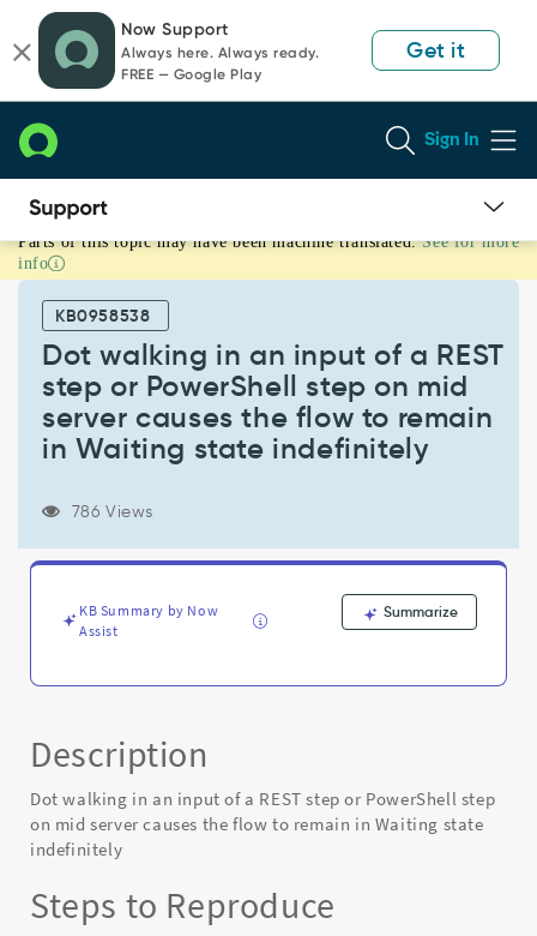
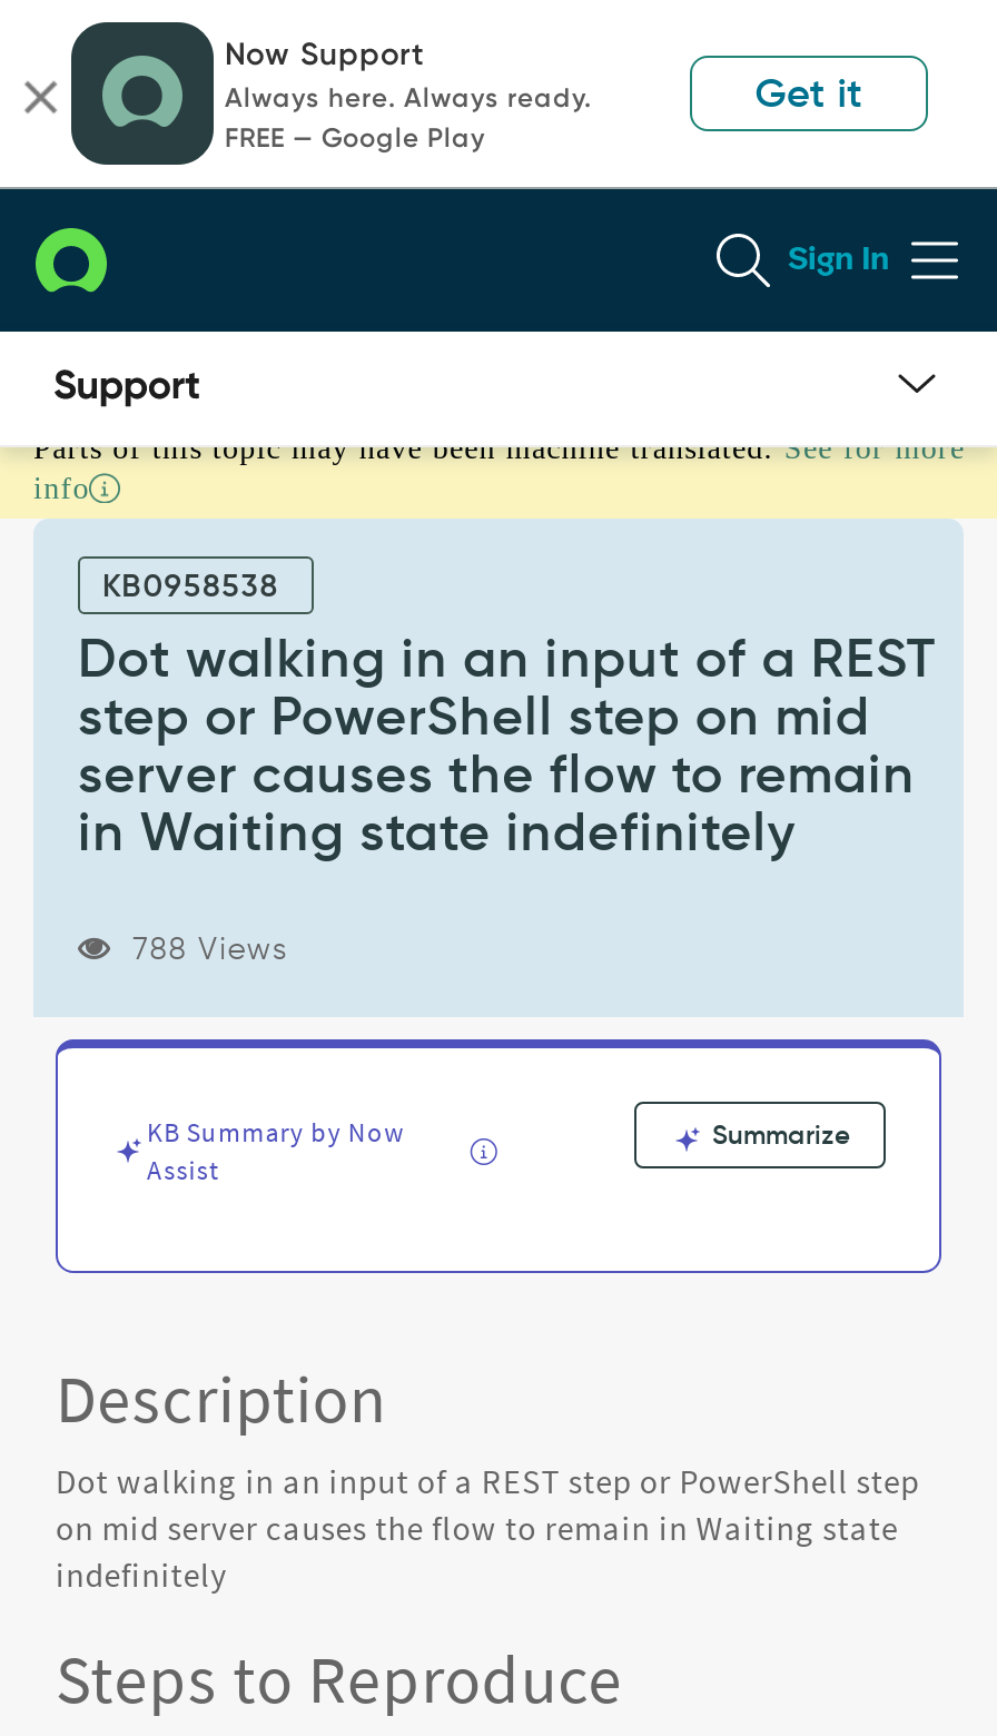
[66,502,153,522] 786 Views -> [122,930,287,968] 788 Views

